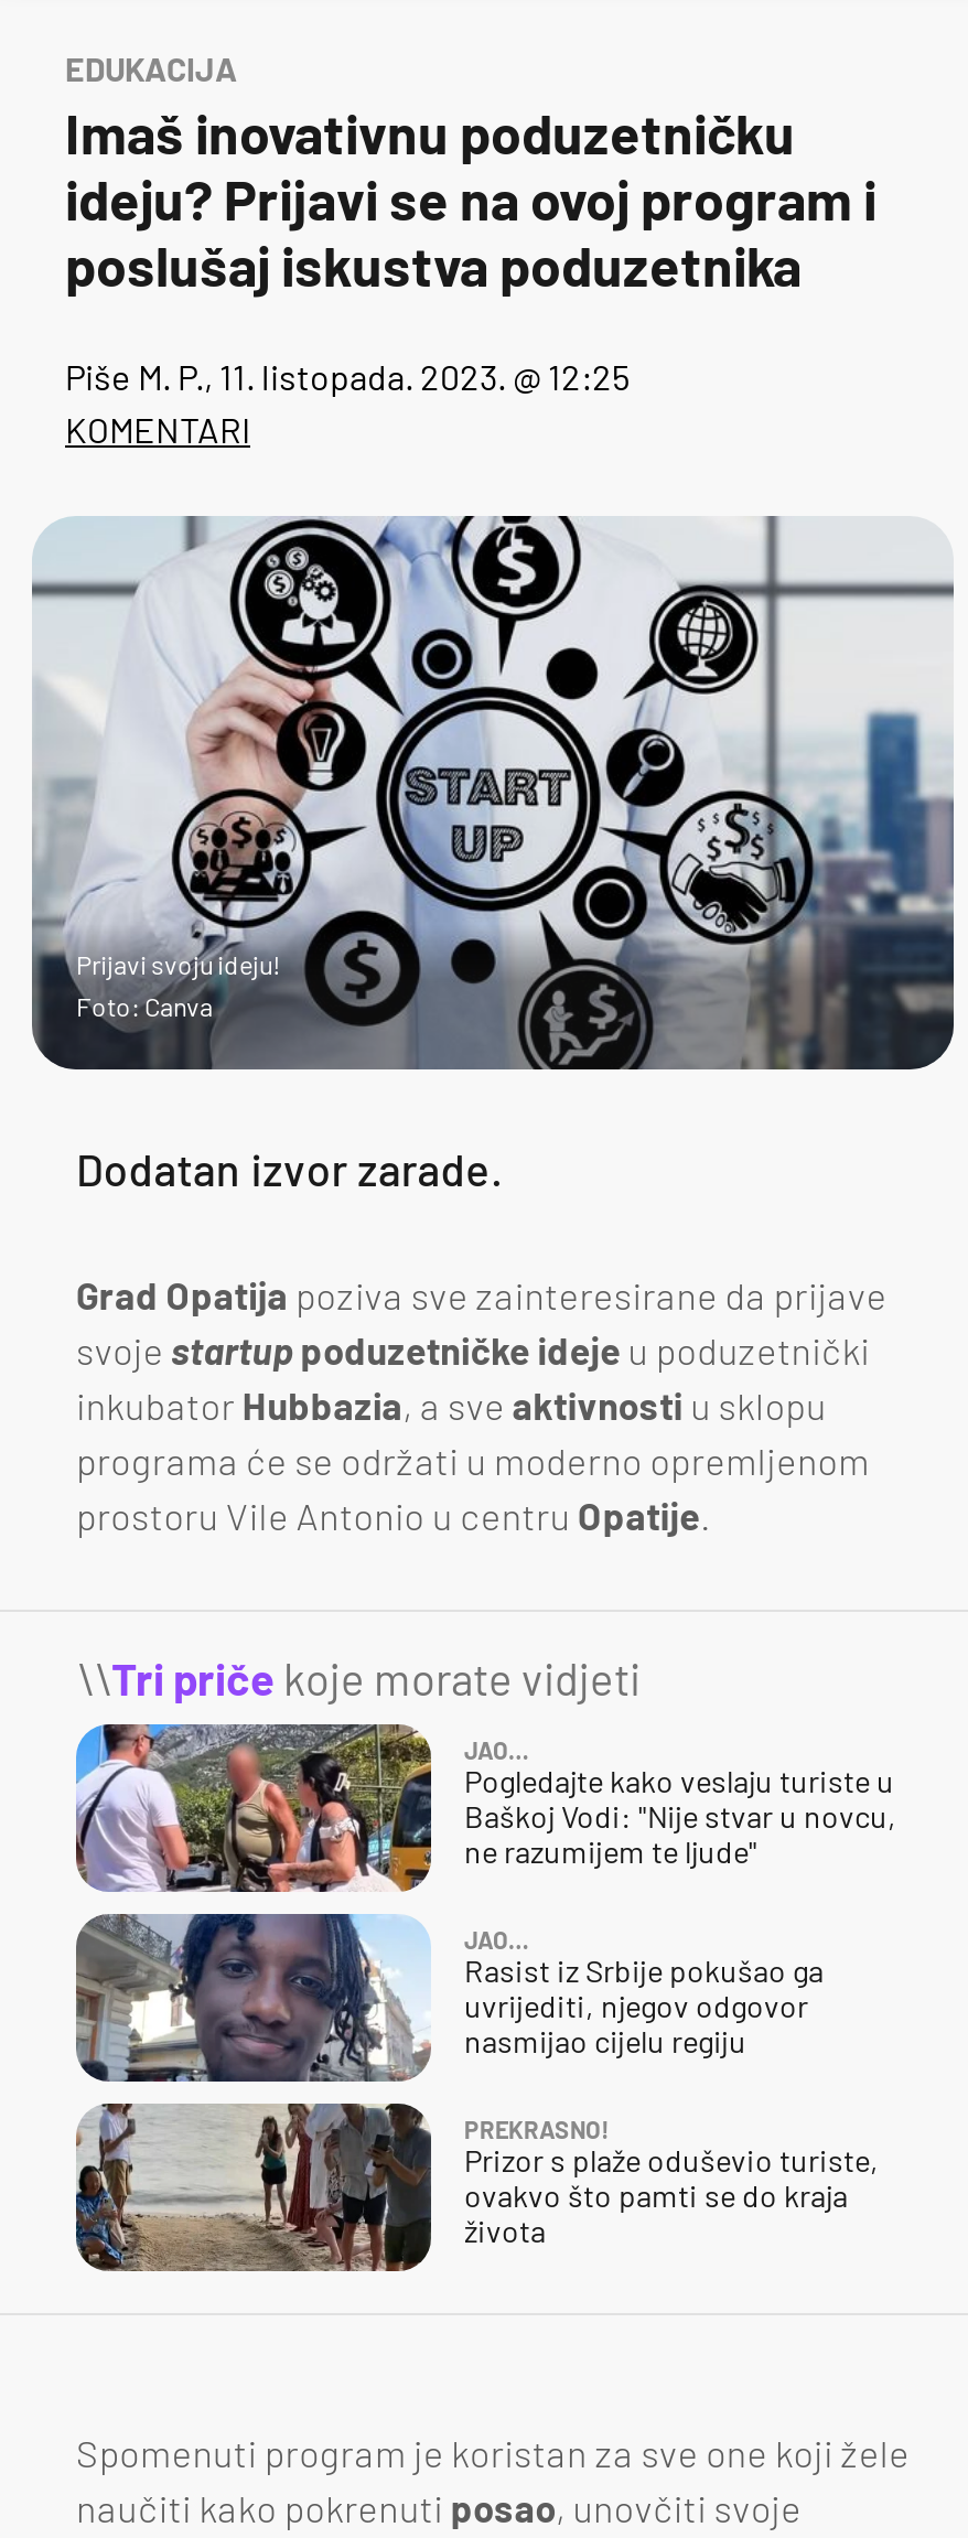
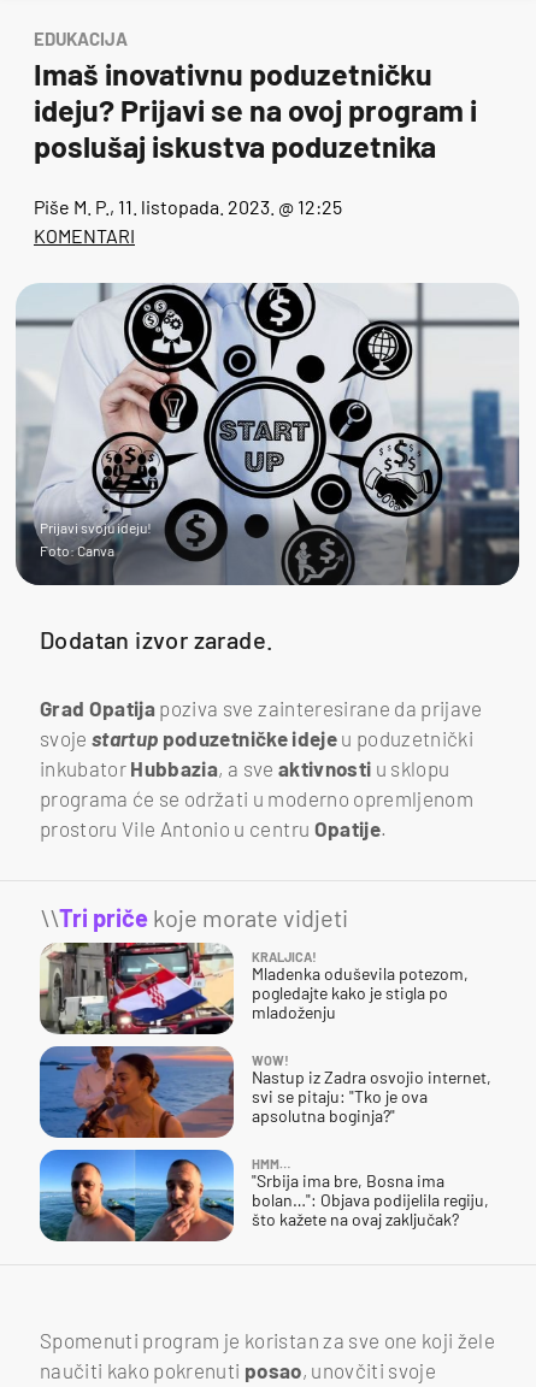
[74,1722,896,1892] [image] | JAO… | Pogledajte kako veslaju turiste u | Baškoj Vodi: "Nije stvar u novcu, | ne razumijem te ljude" -> [40,942,469,1035] [image] | KRALJICA! | Mladenka oduševila potezom, | pogledajte kako je stigla po | mladoženju
[76,1912,824,2084] [image] | JAO… | Rasist iz Srbije pokušao ga | uvrijediti, njegov odgovor | nasmijao cijelu regiju -> [39,1045,491,1139] [image] | WOW! | Nastup iz Zadra osvojio internet, | svi se pitaju: "Tko je ova | apsolutna boginja?"
[74,2101,879,2271] [image] | PREKRASNO! | Prizor s plaže oduševio turiste, | ovakvo što pamti se do kraja | života -> [39,1149,489,1243] [image] | HMM… | "Srbija ima bre, Bosna ima | bolan…": Objava podijelila regiju, | što kažete na ovaj zaključak?

